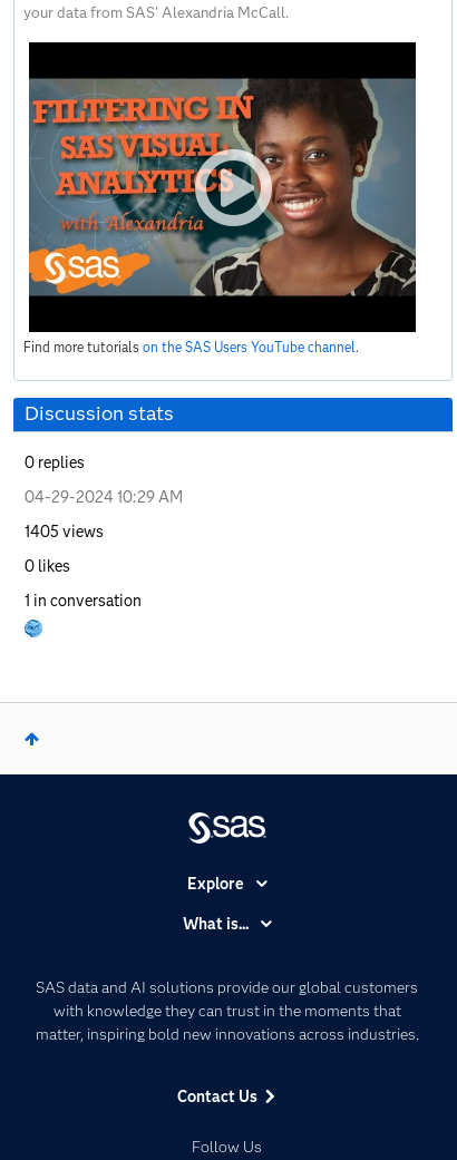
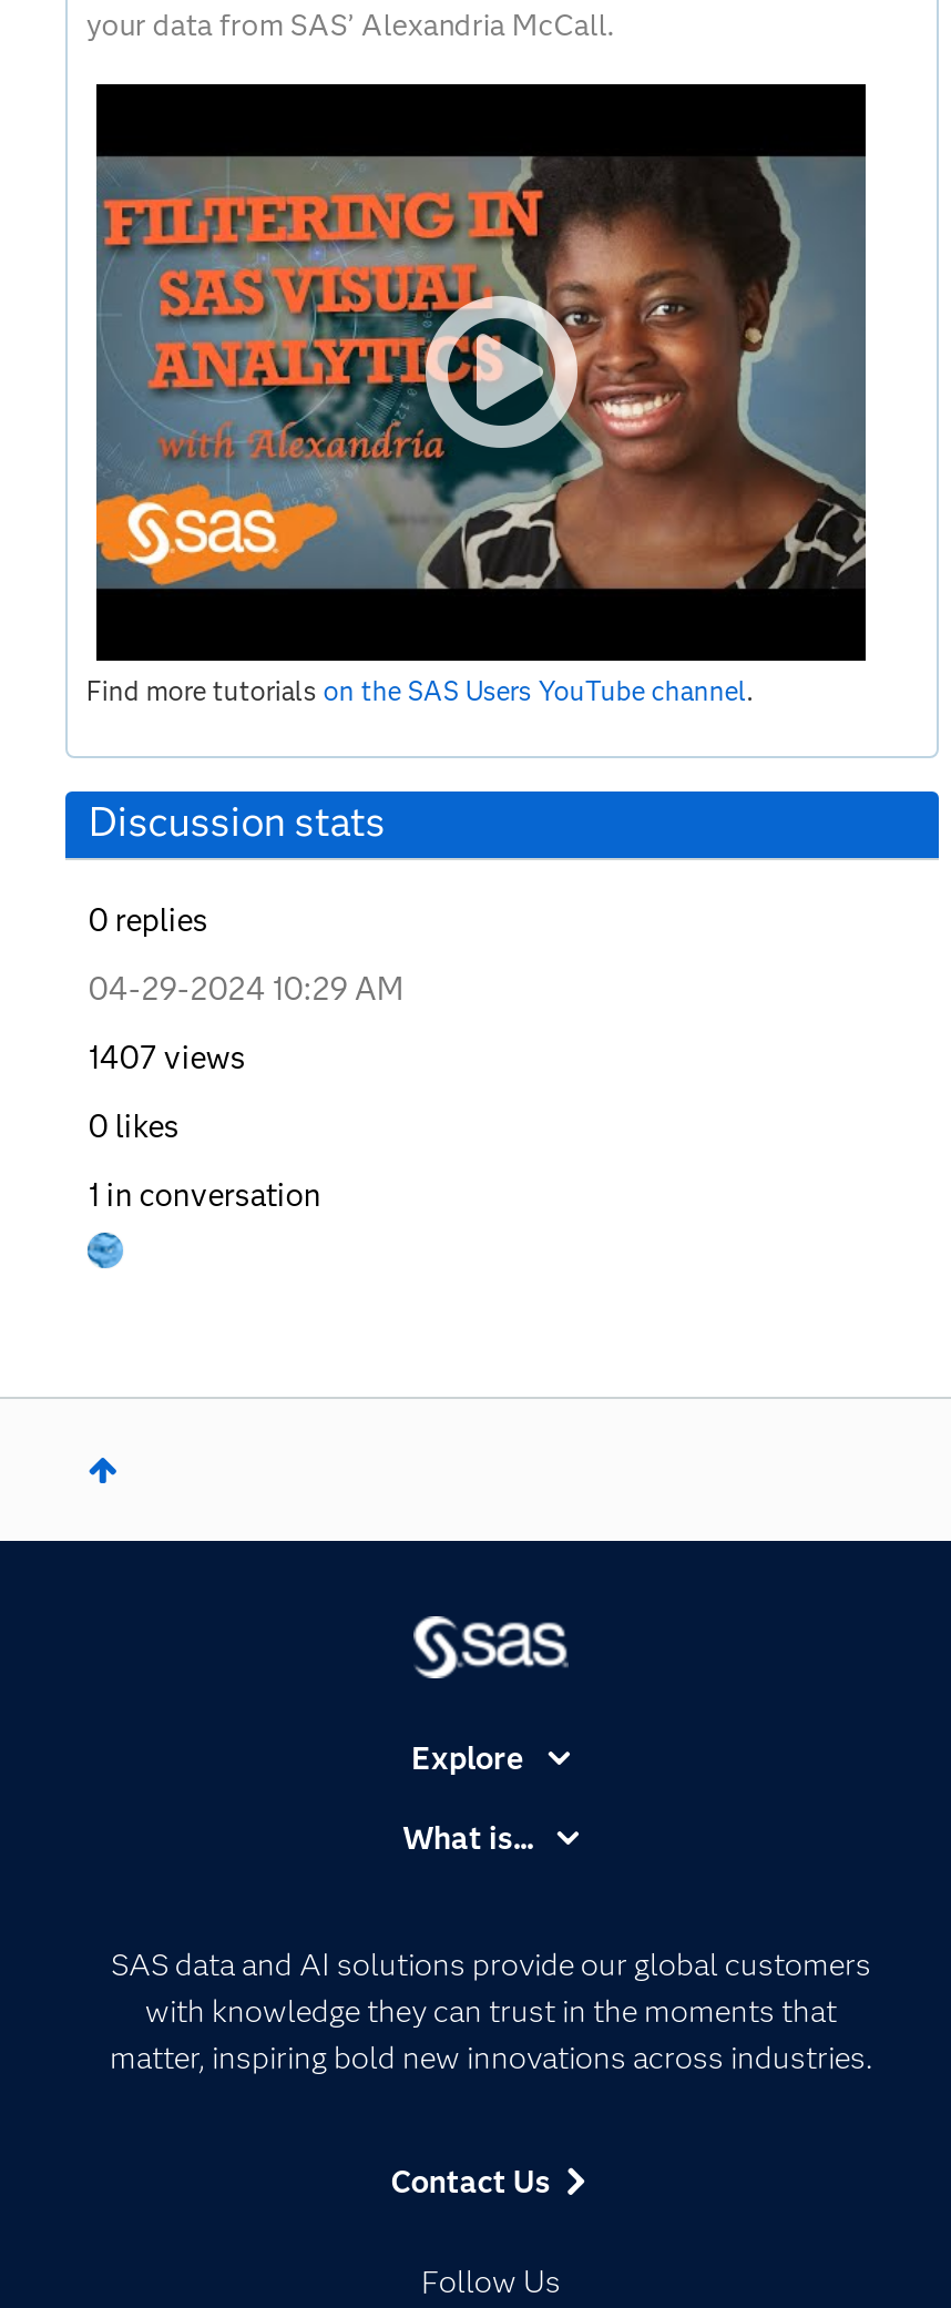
[25,521,104,541] 1405 views -> [88,1037,246,1077] 1407 views

